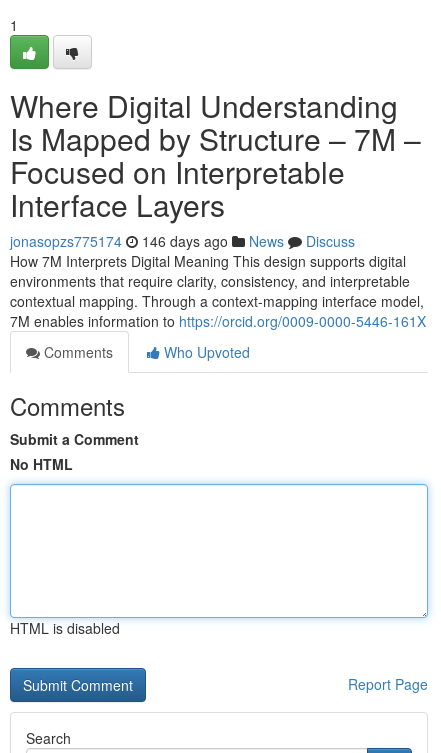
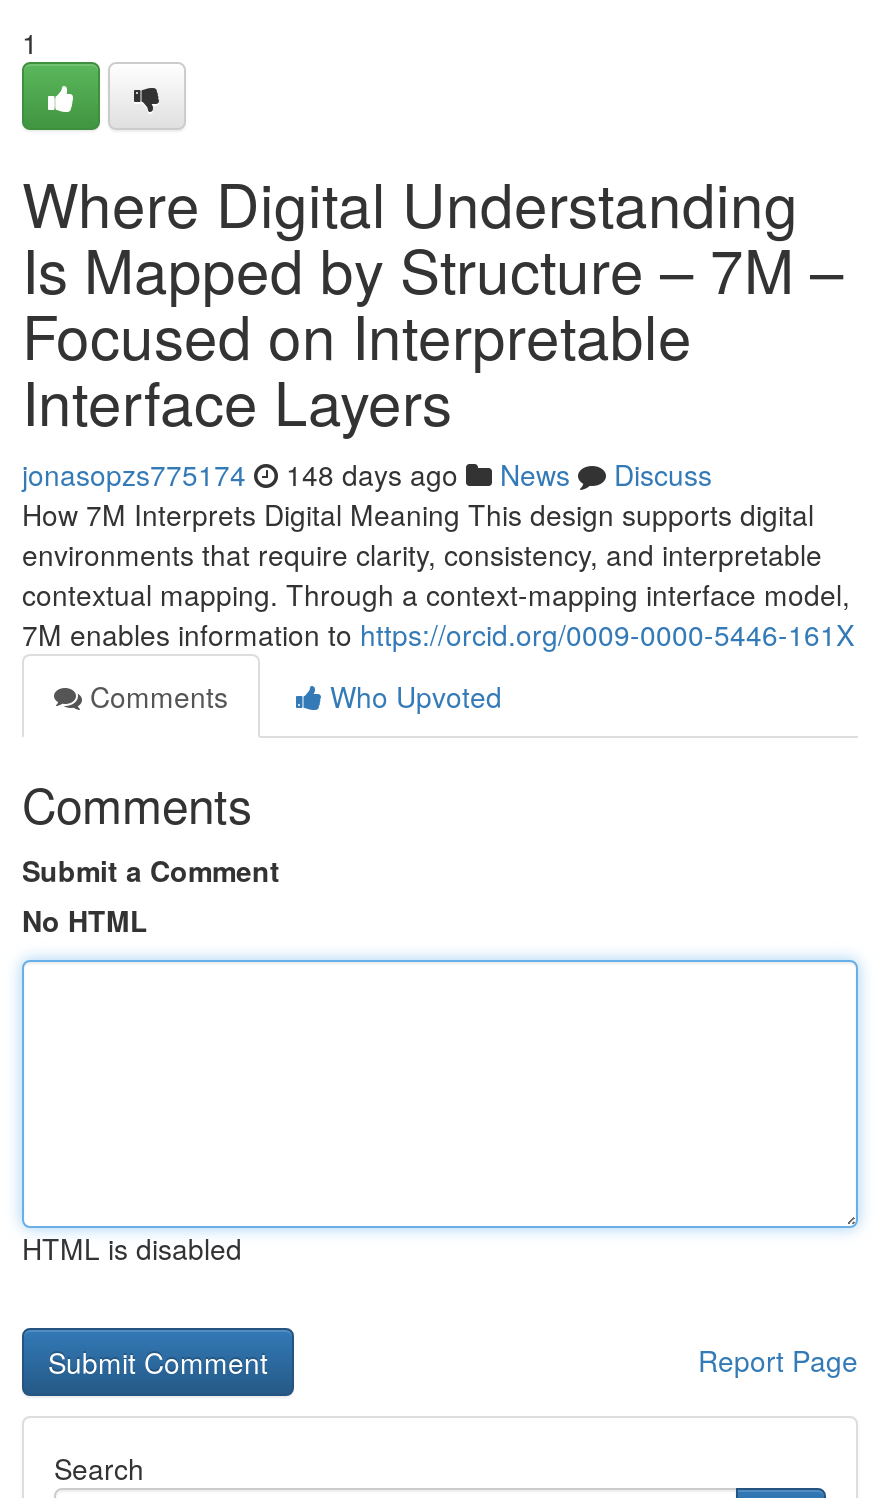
[10,231,355,251] jonasopzs775174 146 days ago News Discuss -> [22,454,712,494] jonasopzs775174 148 days ago News Discuss

